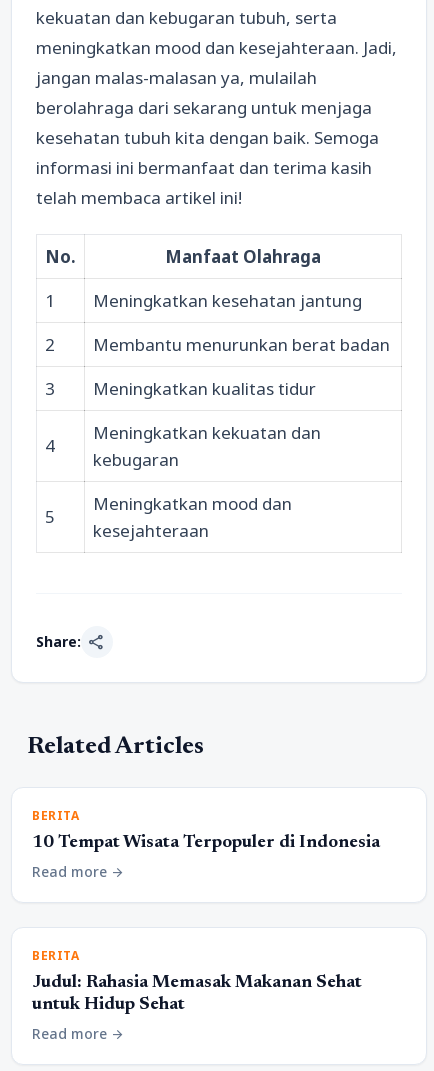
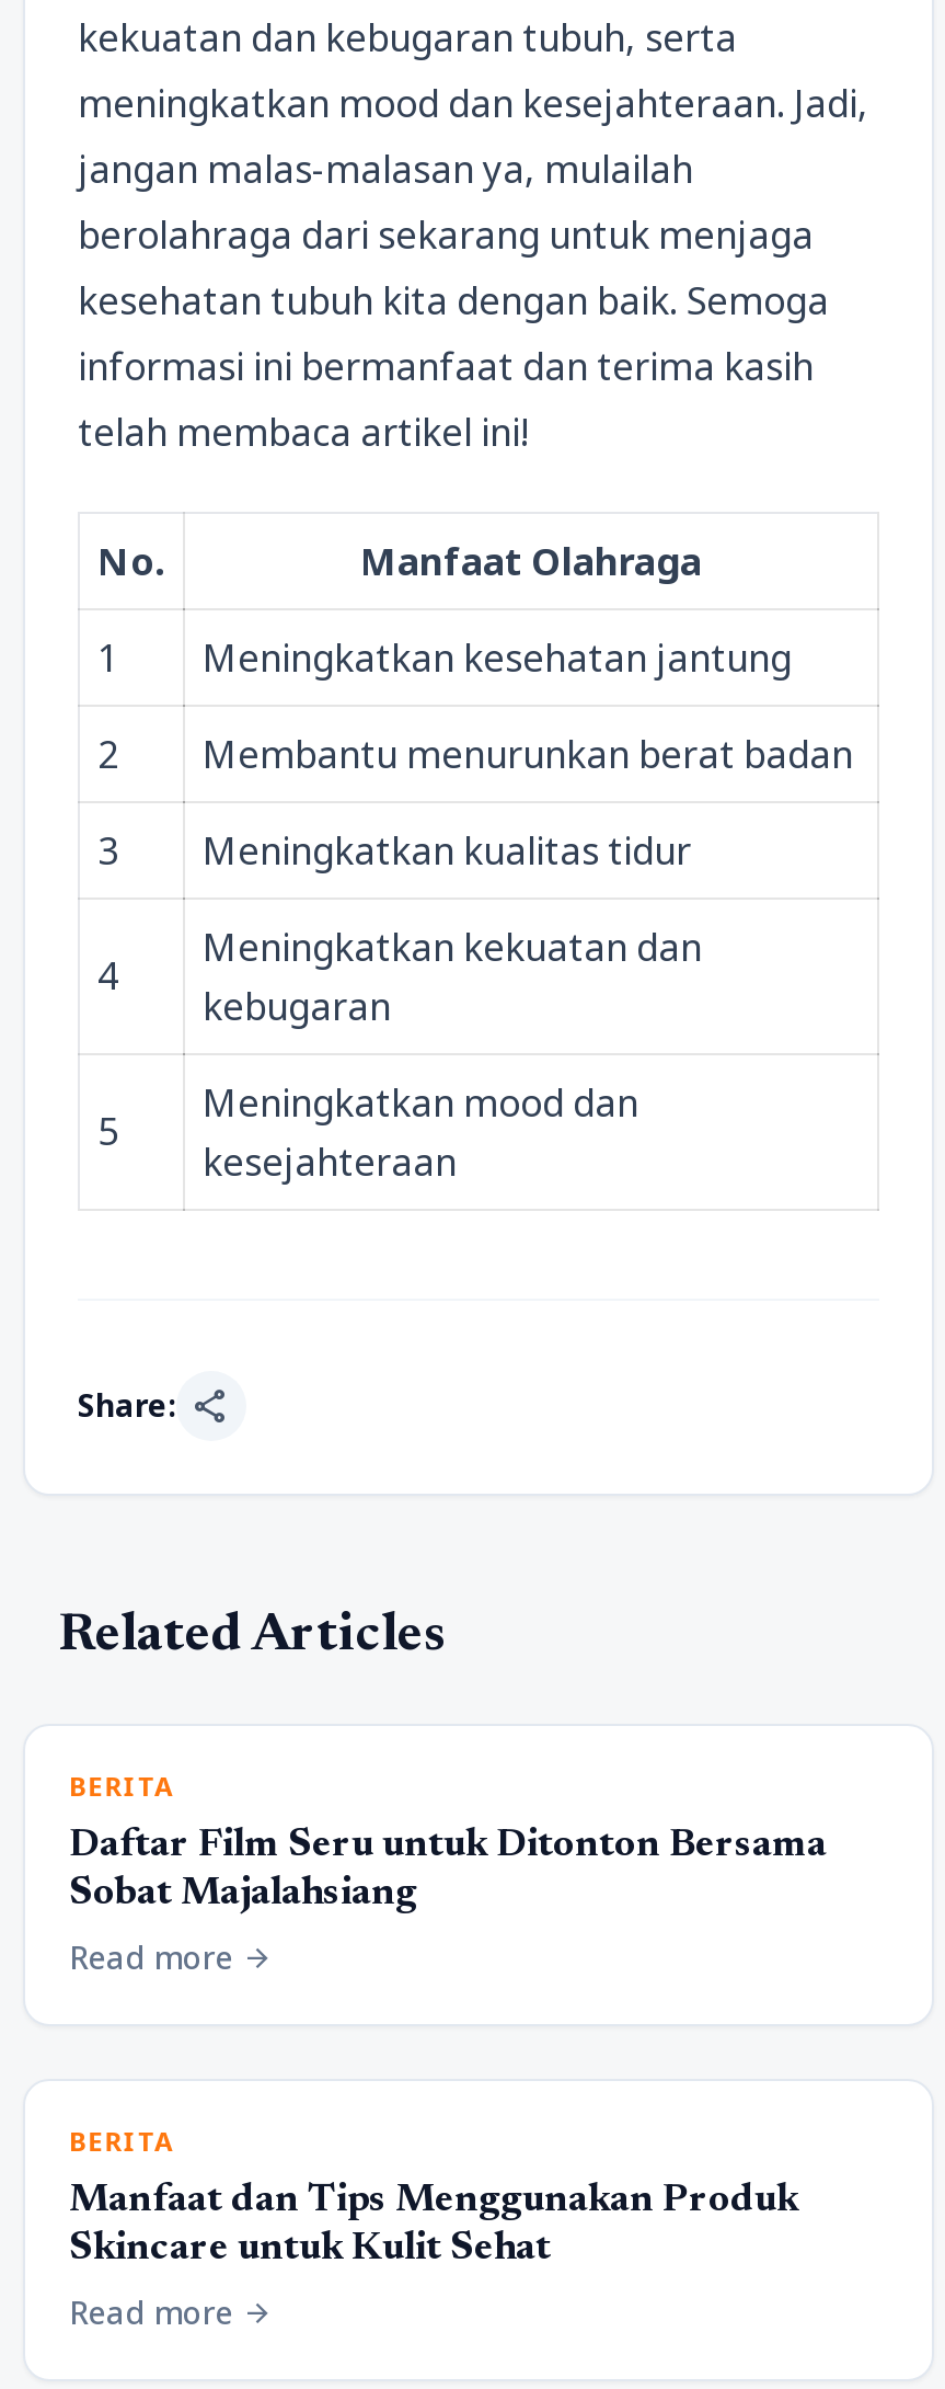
[32,834,380,852] 10 Tempat Wisata Terpopuler di Indonesia -> [69,1827,827,1914] Daftar Film Seru untuk Ditonton Bersama | Sobat Majalahsiang
[32,974,362,1014] Judul: Rahasia Memasak Makanan Sehat | untuk Hidup Sehat -> [69,2182,798,2270] Manfaat dan Tips Menggunakan Produk | Skincare untuk Kulit Sehat

